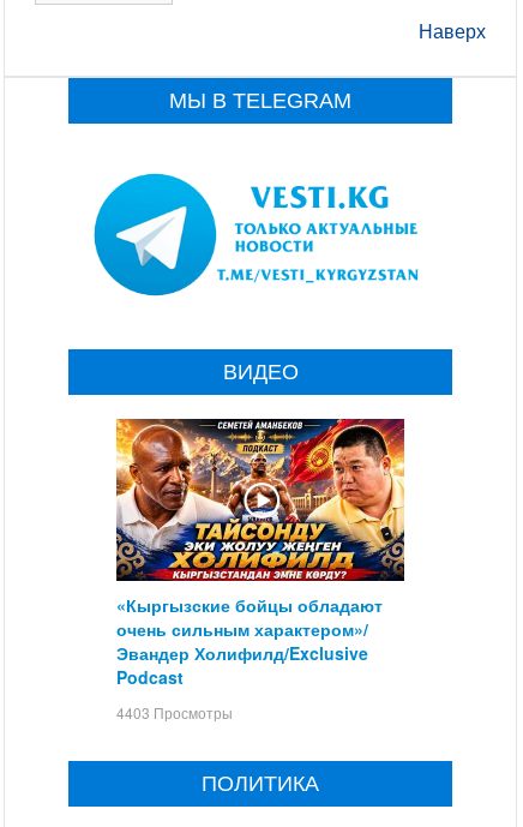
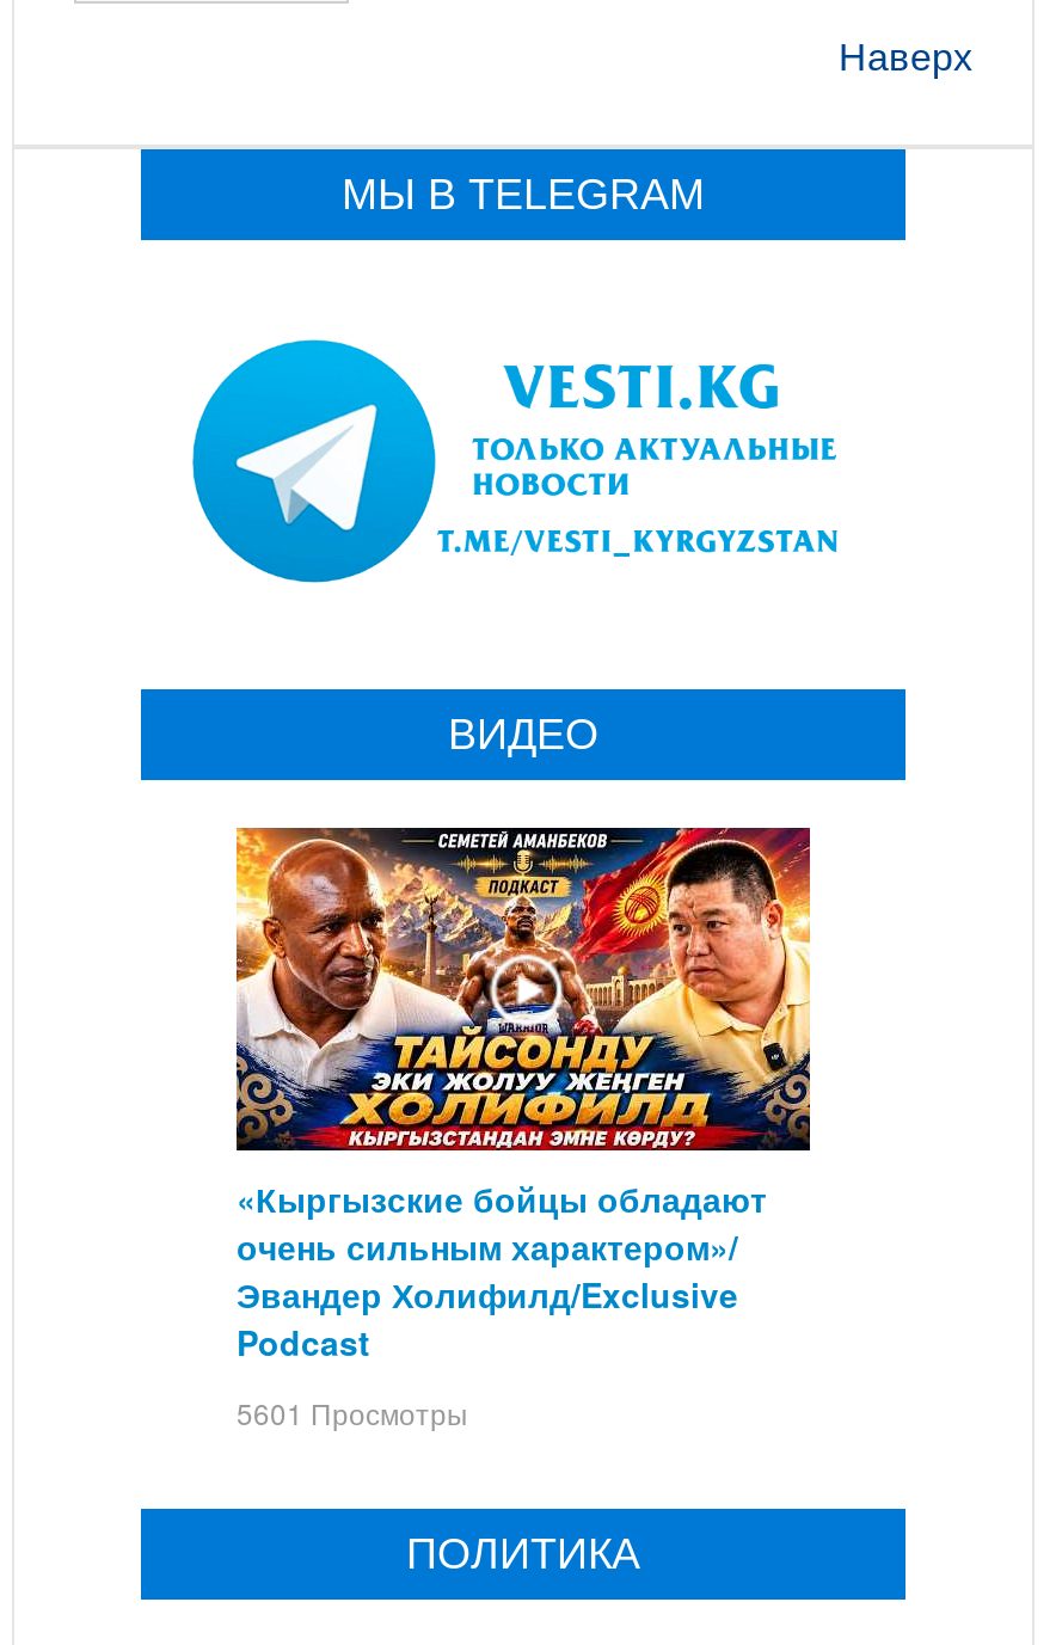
[116,702,233,722] 4403 Просмотры -> [237,1391,468,1432] 5601 Просмотры

